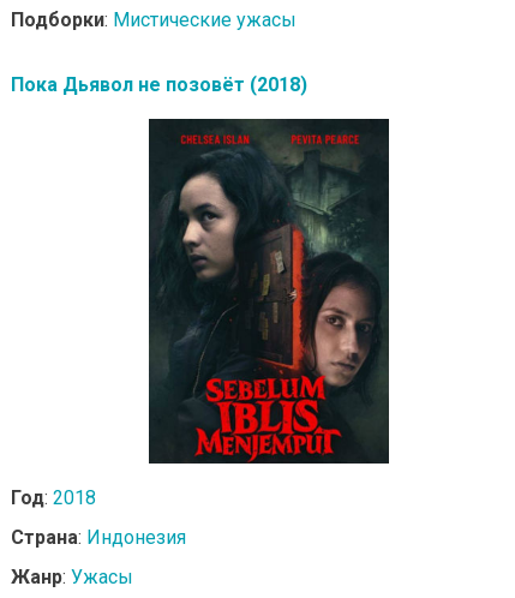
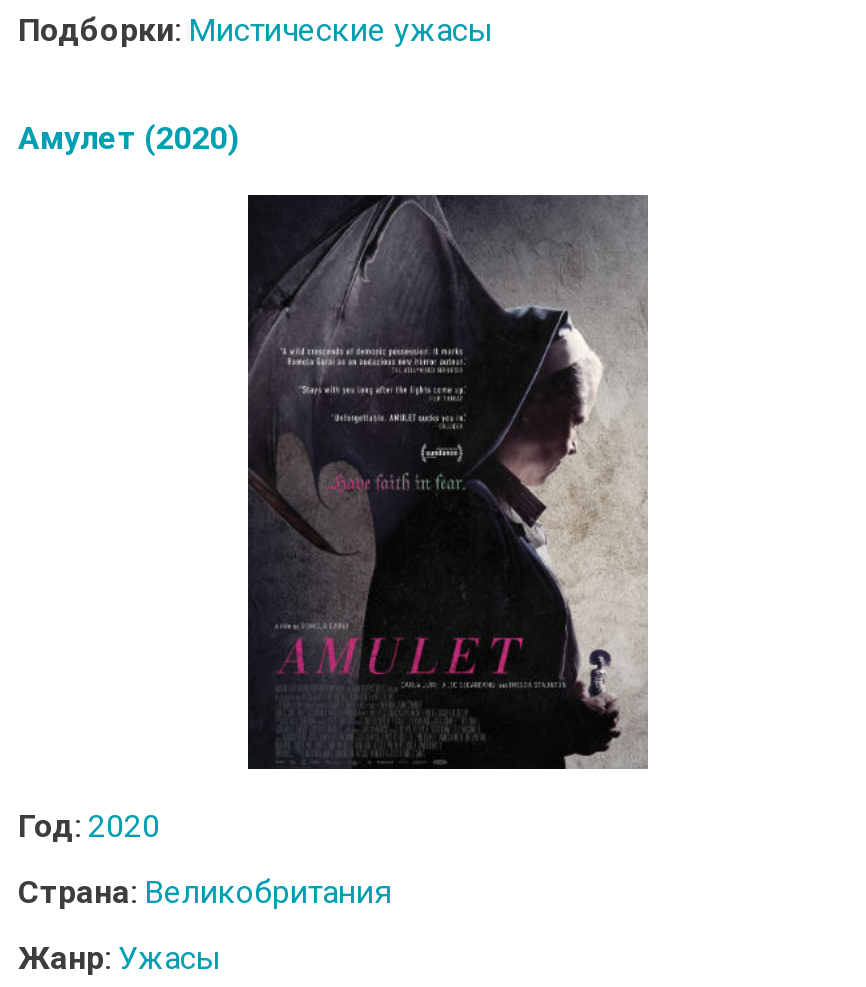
[11,73,307,96] Пока Дьявол не позовёт (2018) -> [18,119,240,157] Амулет (2020)
[150,119,389,464] [image] -> [248,195,646,769] [image]
[11,486,96,509] Год: 2018 -> [18,807,160,845] Год: 2020
[11,526,186,549] Страна: Индонезия -> [18,873,390,911] Страна: Великобритания

